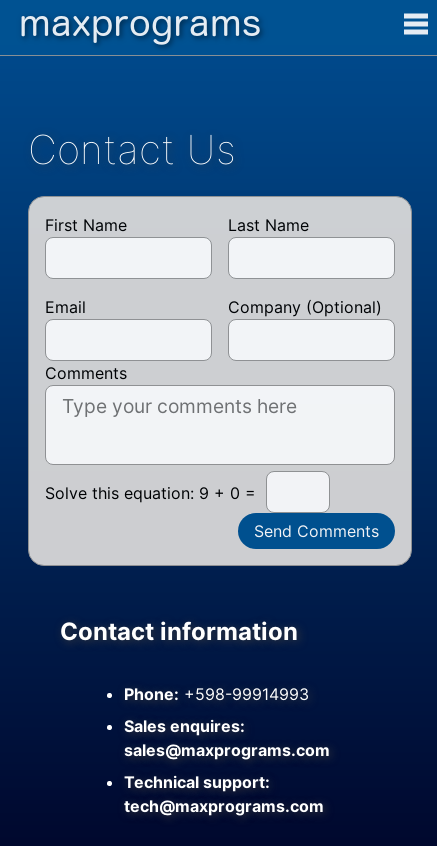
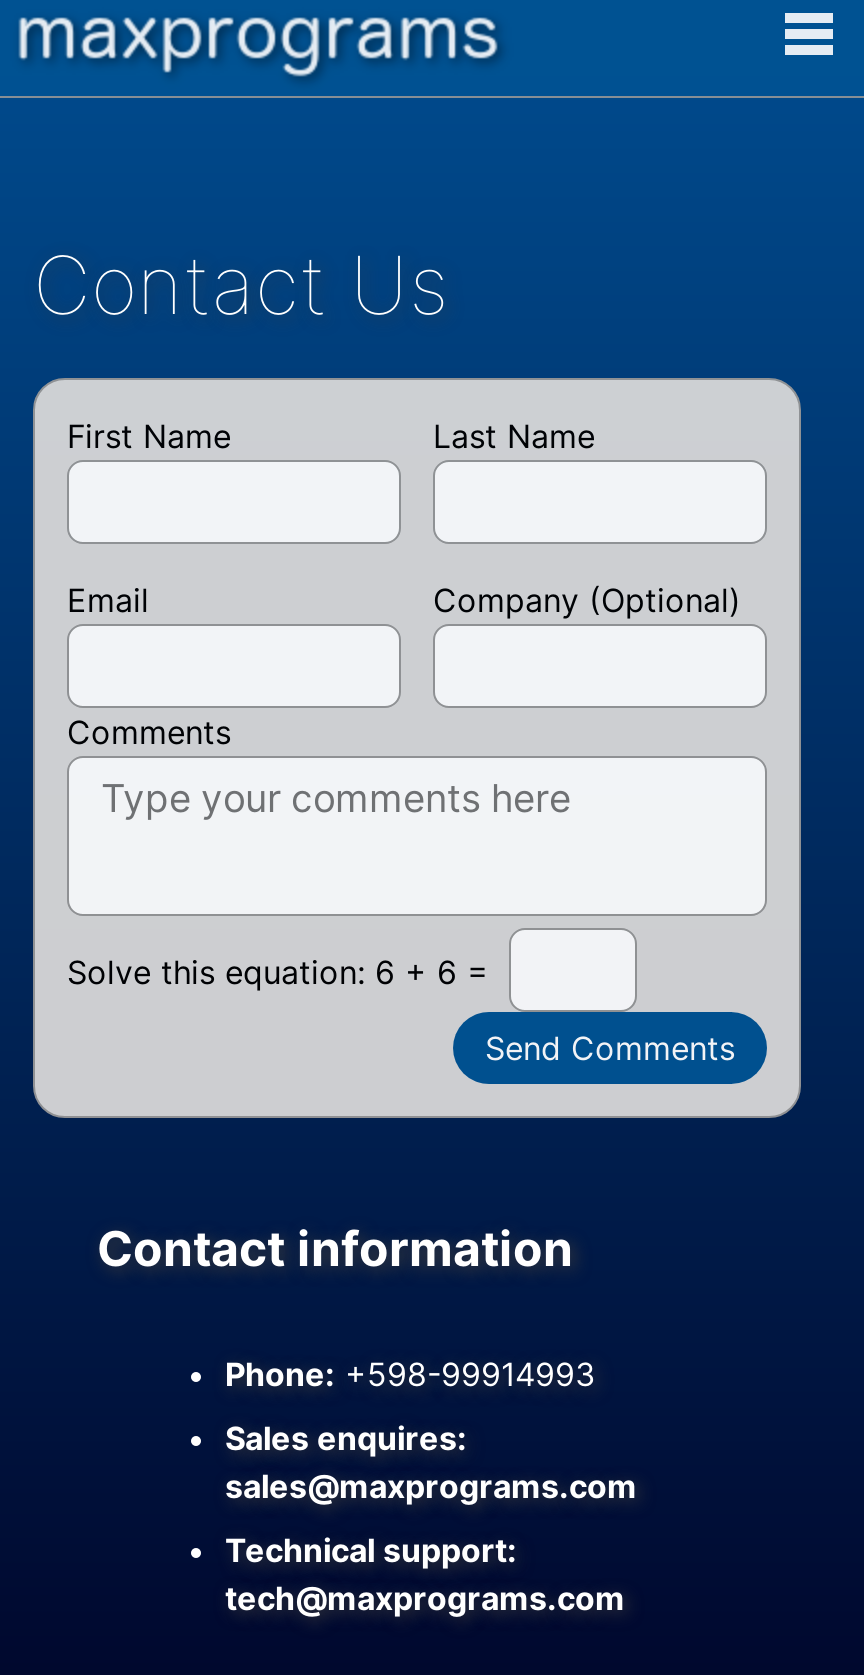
[45,483,256,503] Solve this equation: 9 + 0 = -> [67,952,489,992] Solve this equation: 6 + 6 =

